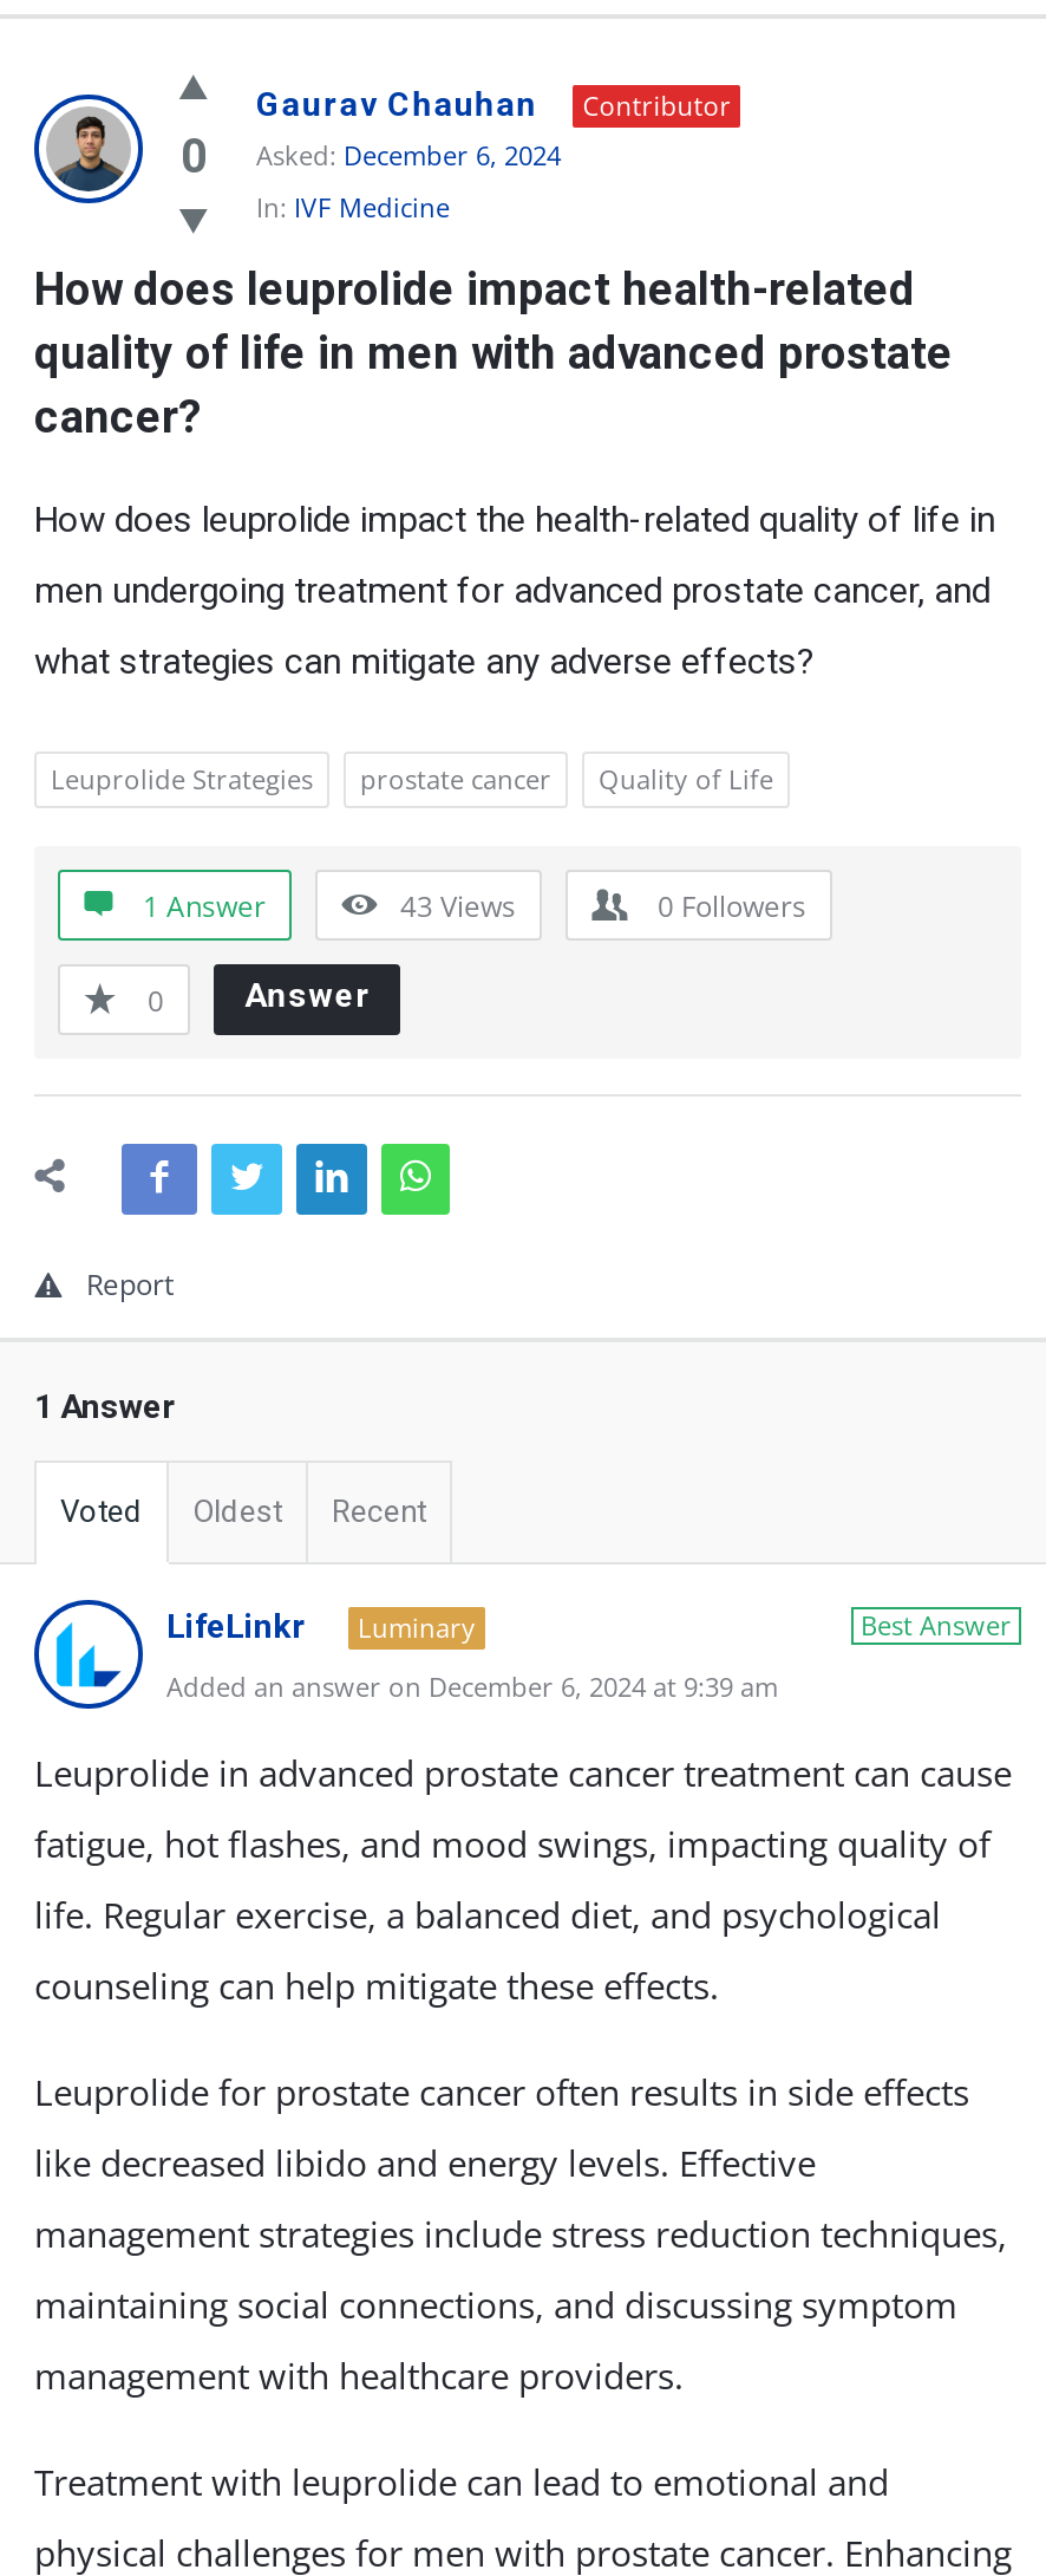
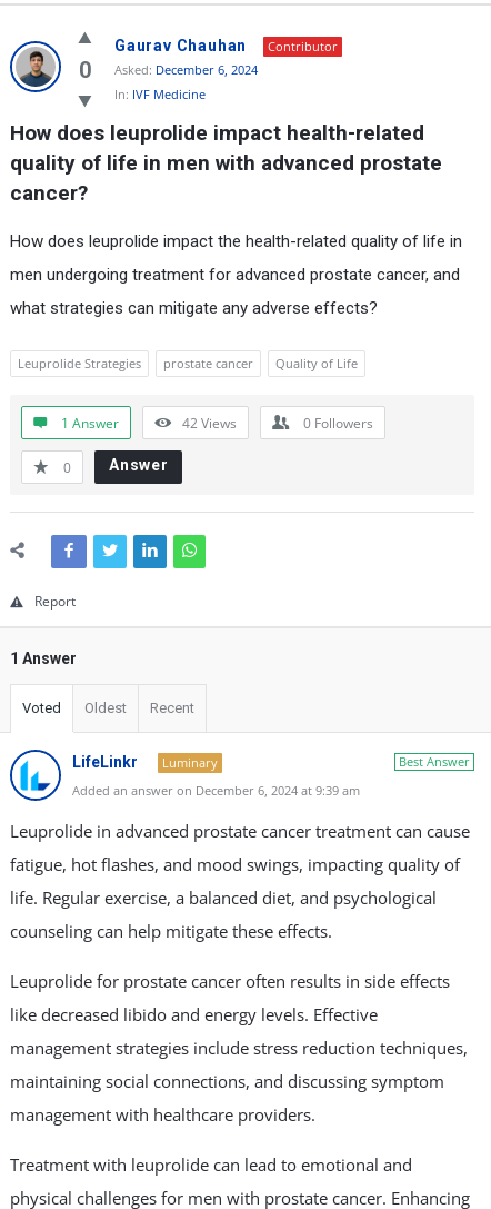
[400,886,516,926] 43 Views -> [182,414,237,433] 42 Views

